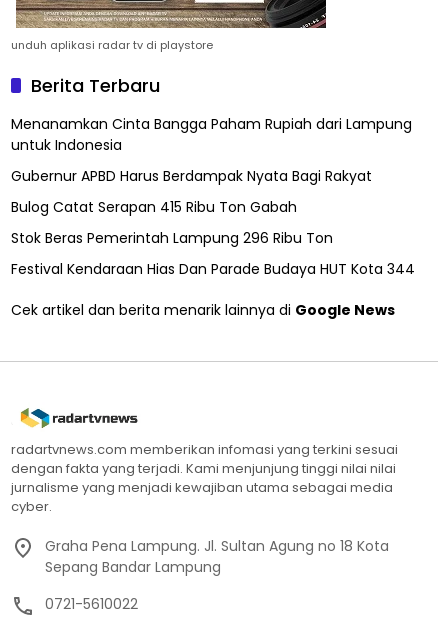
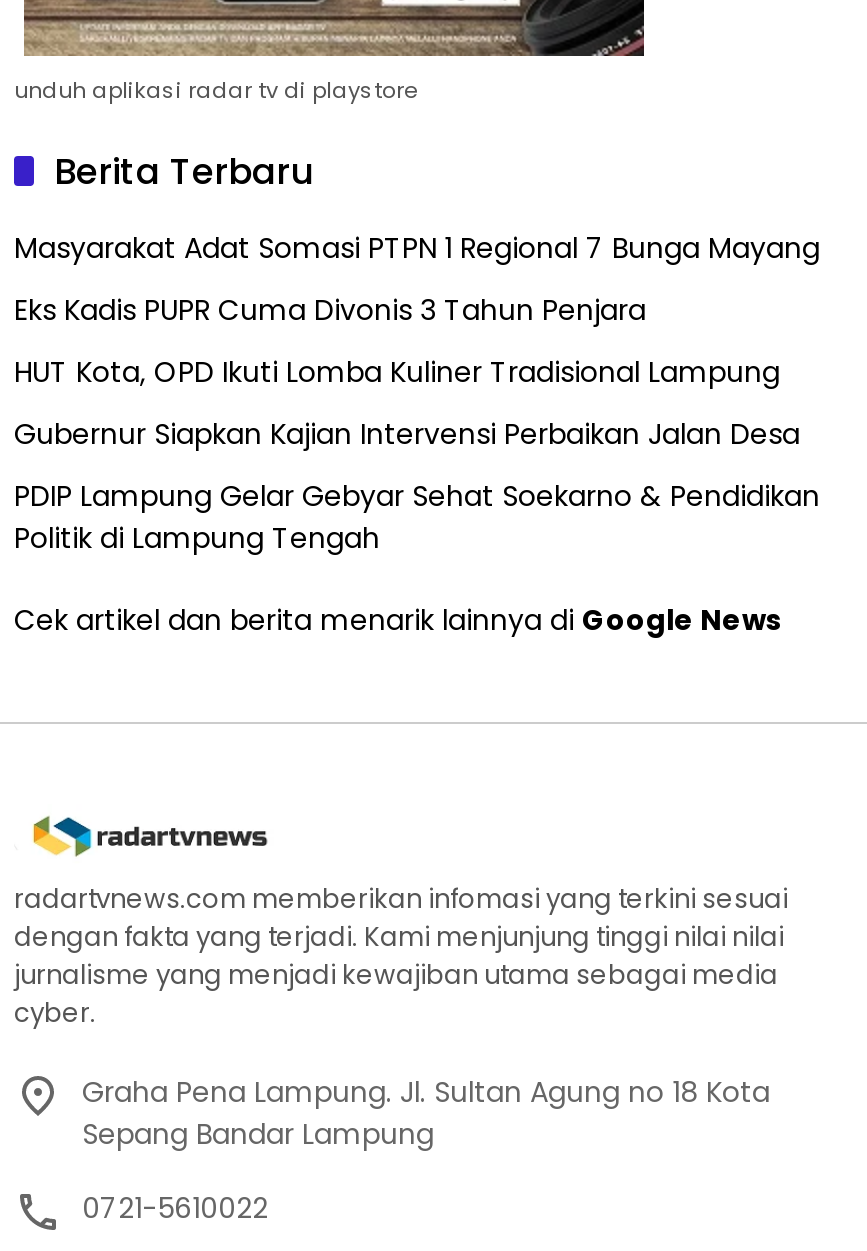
[11,114,412,155] Menanamkan Cinta Bangga Paham Rupiah dari Lampung | untuk Indonesia -> [14,228,820,268] Masyarakat Adat Somasi PTPN 1 Regional 7 Bunga Mayang
[11,166,372,186] Gubernur APBD Harus Berdampak Nyata Bagi Rakyat -> [14,290,646,330] Eks Kadis PUPR Cuma Divonis 3 Tahun Penjara
[11,197,297,217] Bulog Catat Serapan 415 Ribu Ton Gabah -> [14,352,780,392] HUT Kota, OPD Ikuti Lomba Kuliner Tradisional Lampung
[11,228,333,248] Stok Beras Pemerintah Lampung 296 Ribu Ton -> [14,414,800,454] Gubernur Siapkan Kajian Intervensi Perbaikan Jalan Desa
[11,259,415,279] Festival Kendaraan Hias Dan Parade Budaya HUT Kota 344 -> [14,476,820,558] PDIP Lampung Gelar Gebyar Sehat Soekarno & Pendidikan | Politik di Lampung Tengah

